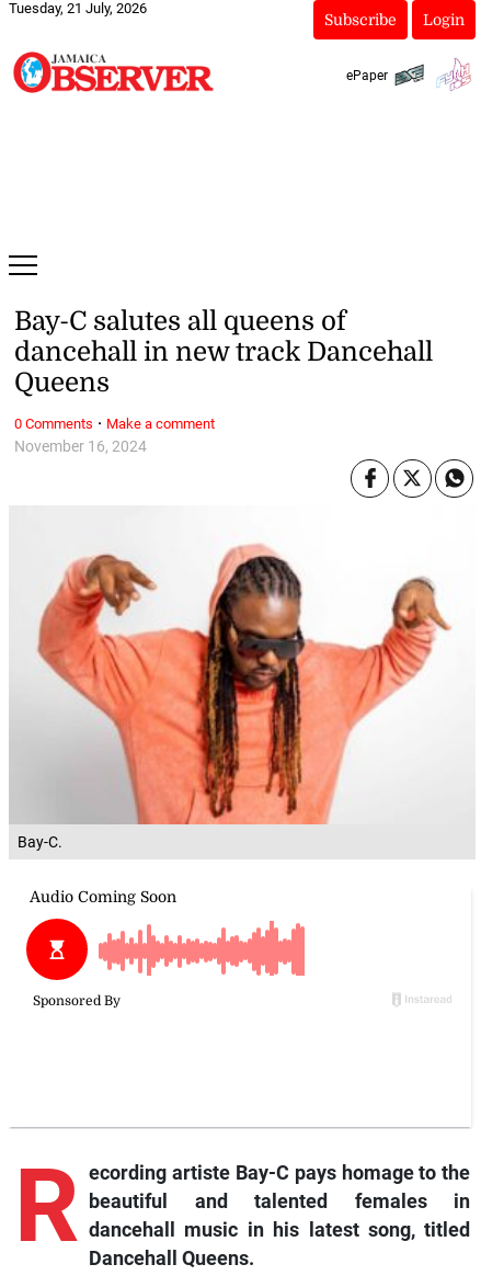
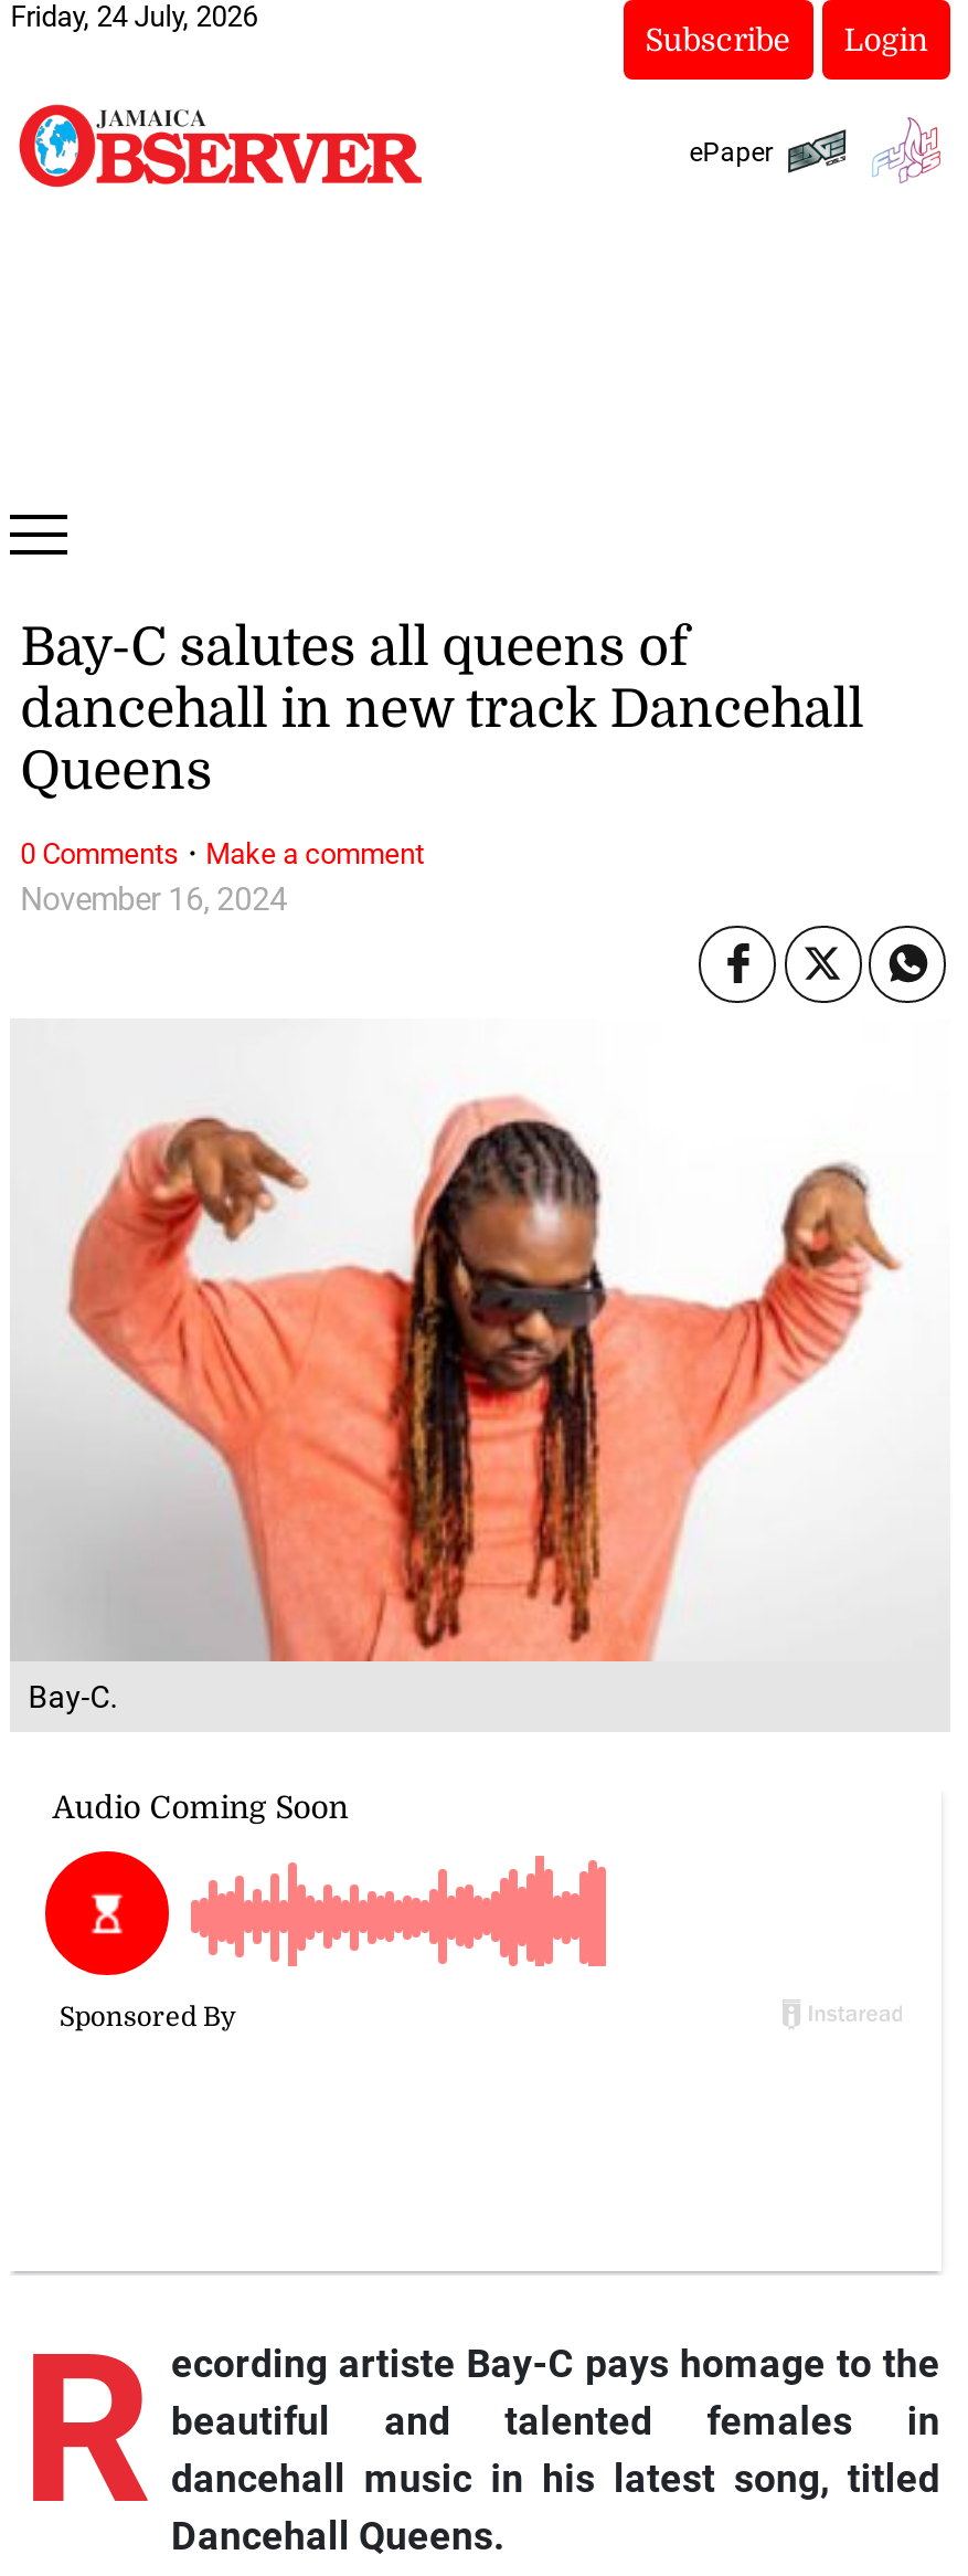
[9,0,147,16] Tuesday, 21 July, 2026 -> [10,0,258,33] Friday, 24 July, 2026

